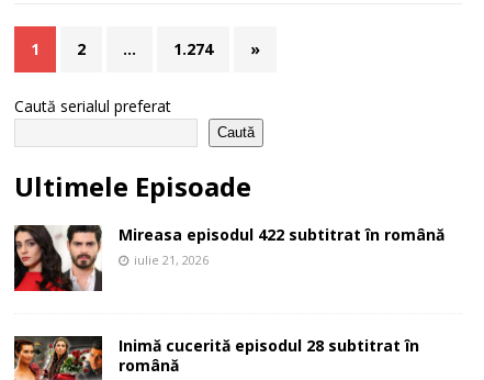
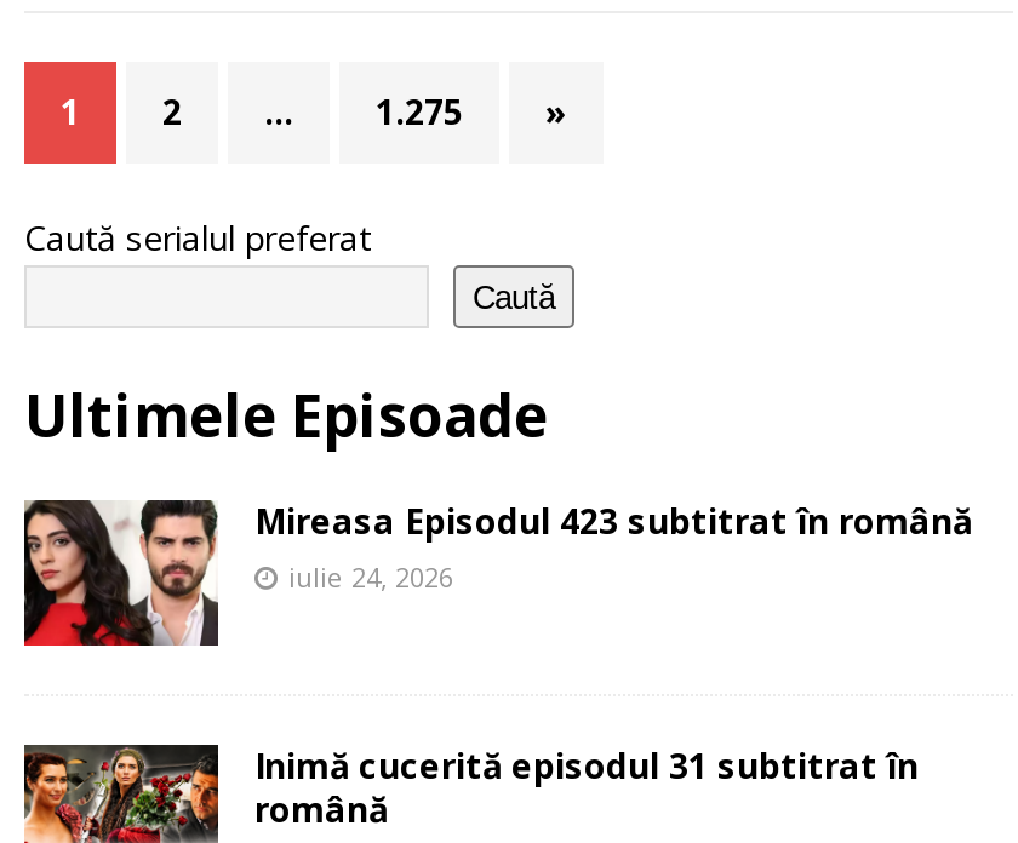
[173,38,213,59] 1.274 -> [376,88,463,134] 1.275
[119,223,444,244] Mireasa episodul 422 subtitrat în română -> [254,498,972,544] Mireasa Episodul 423 subtitrat în română
[134,251,209,267] iulie 21, 2026 -> [288,558,453,595] iulie 24, 2026
[119,335,419,356] Inimă cucerită episodul 28 subtitrat în -> [254,743,919,789] Inimă cucerită episodul 31 subtitrat în

